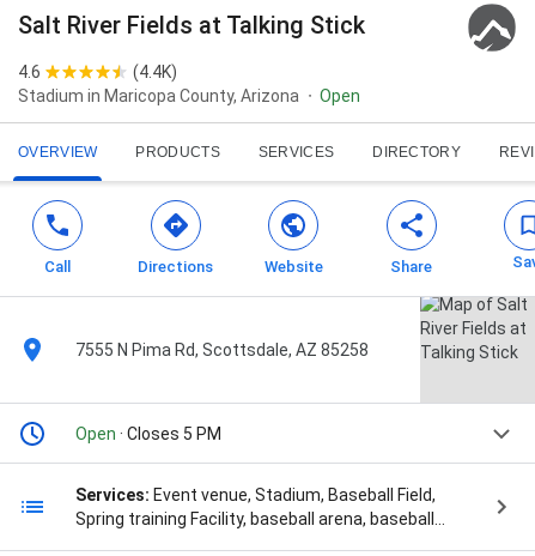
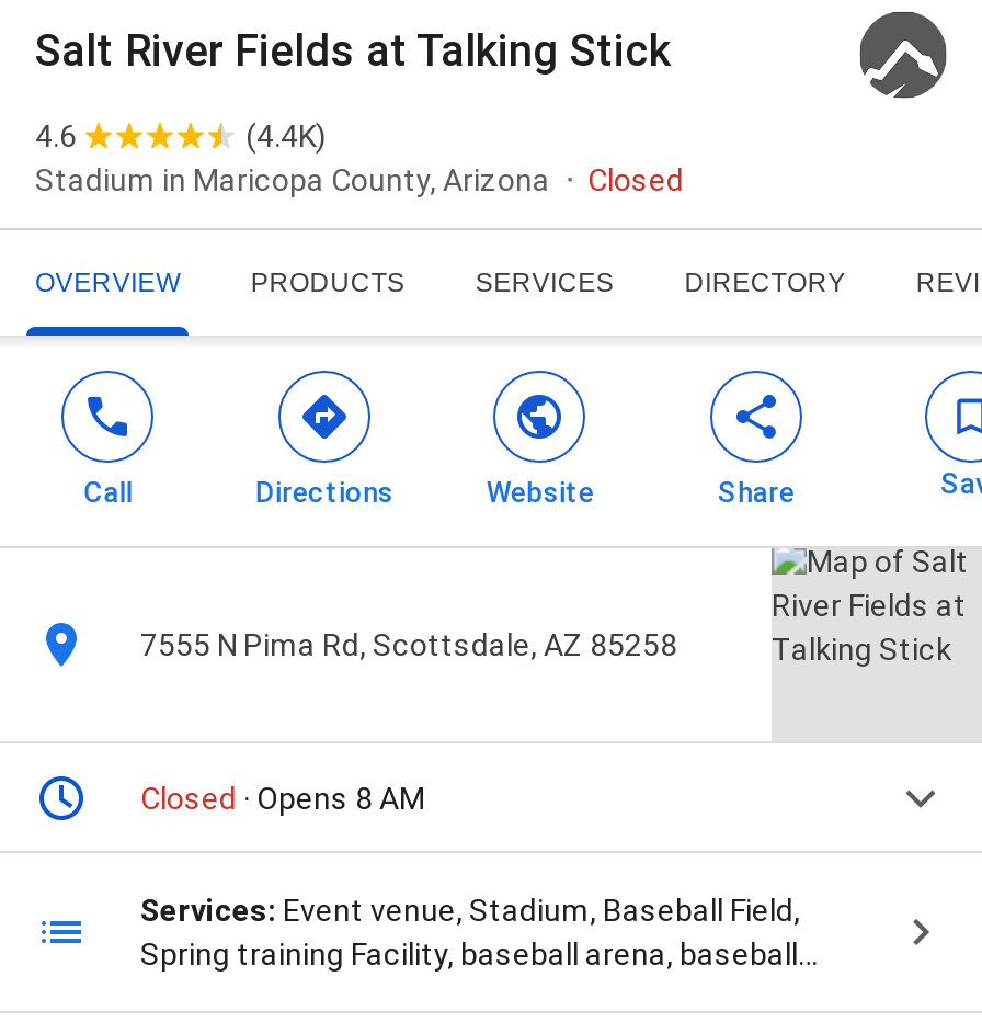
[320,87,360,106] Open -> [587,163,684,198] Closed
[75,424,221,444] Open · Closes 5 PM -> [140,781,425,816] Closed · Opens 8 AM

